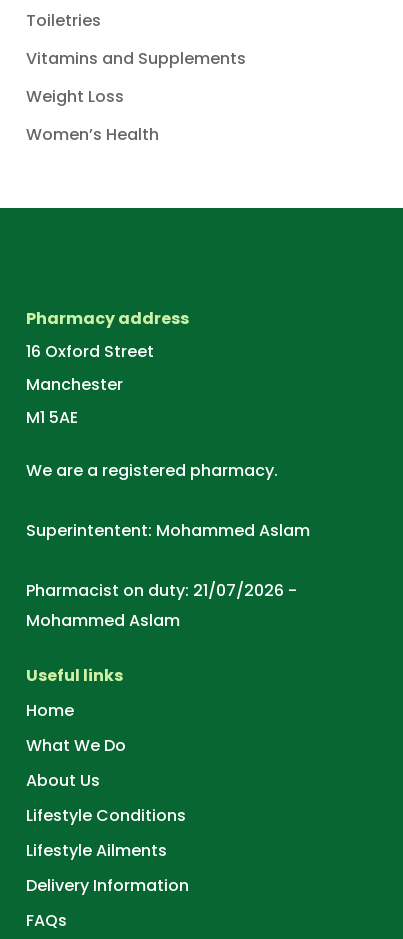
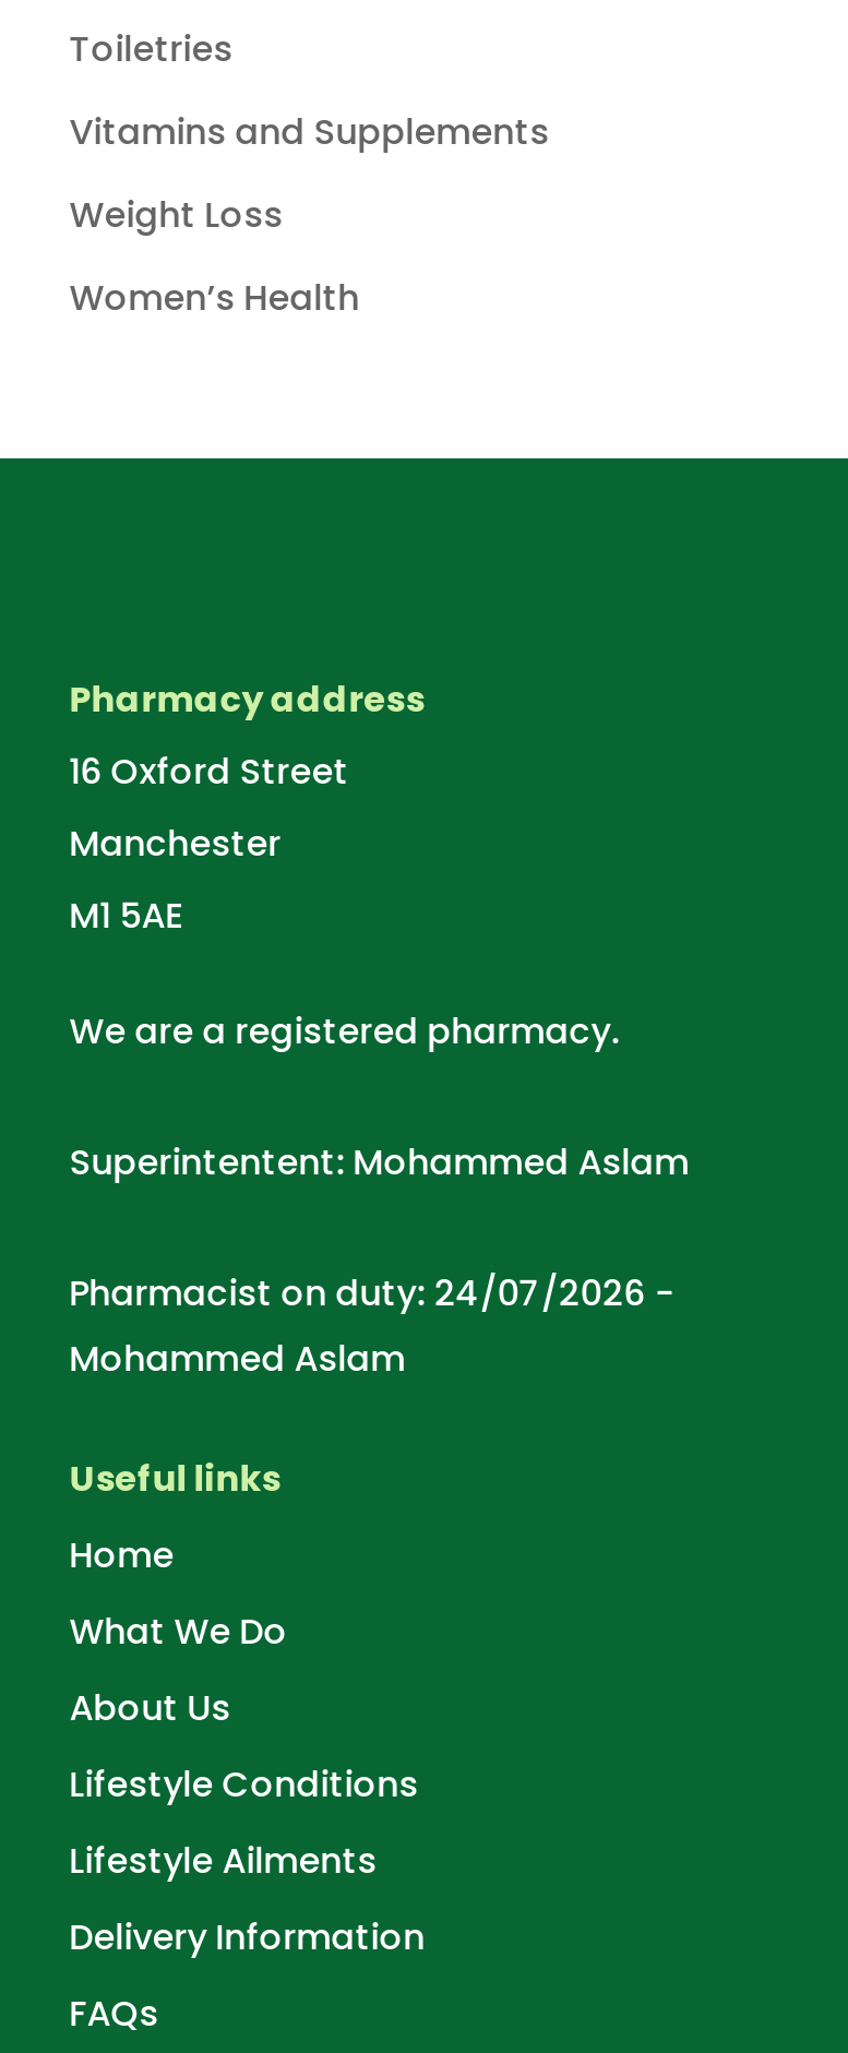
[26,579,297,602] Pharmacist on duty: 21/07/2026 - -> [69,1268,674,1319] Pharmacist on duty: 24/07/2026 -

